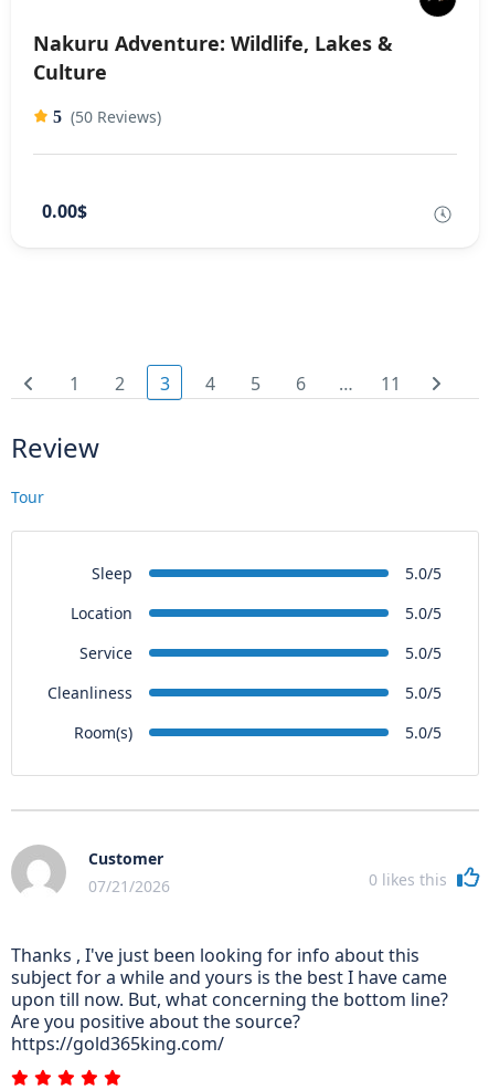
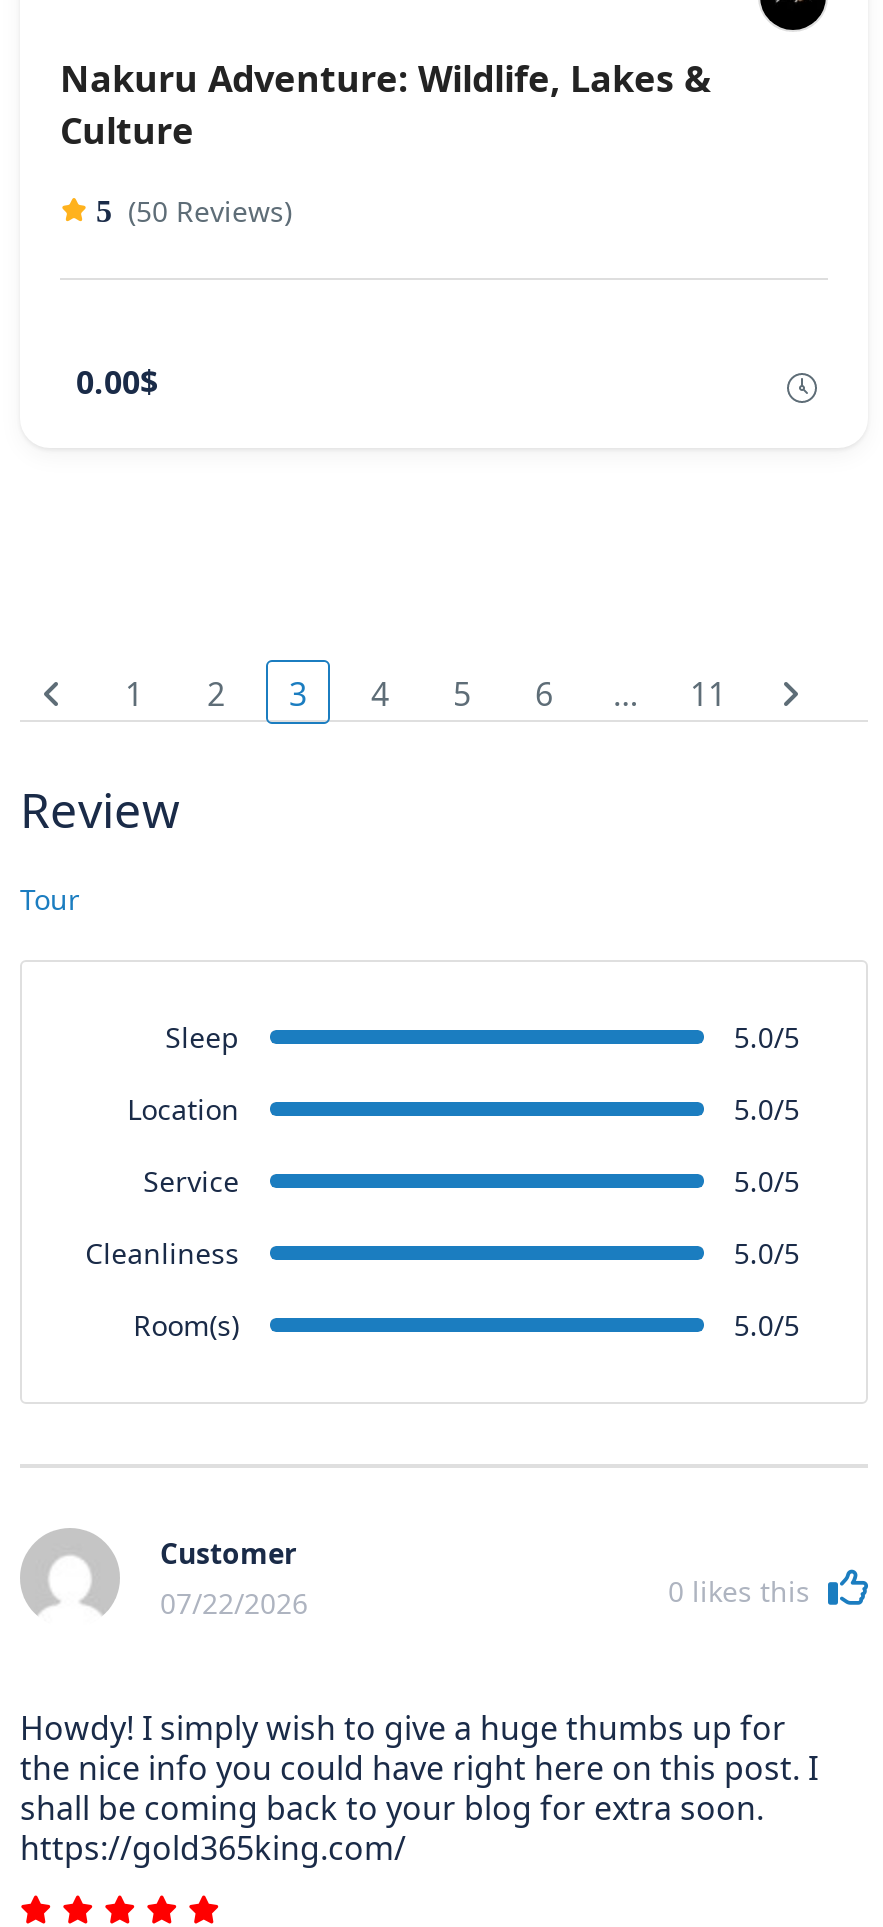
[88,875,170,896] 07/21/2026 -> [160,1584,308,1622] 07/22/2026
[11,943,448,1034] Thanks , I've just been looking for info about this | subject for a while and yours is the best I have came | upon till now. But, what concerning the bottom line? | Are you positive about the source? -> [20,1706,818,1830] Howdy! I simply wish to give a huge thumbs up for | the nice info you could have right here on this post. I | shall be coming back to your blog for extra soon.

